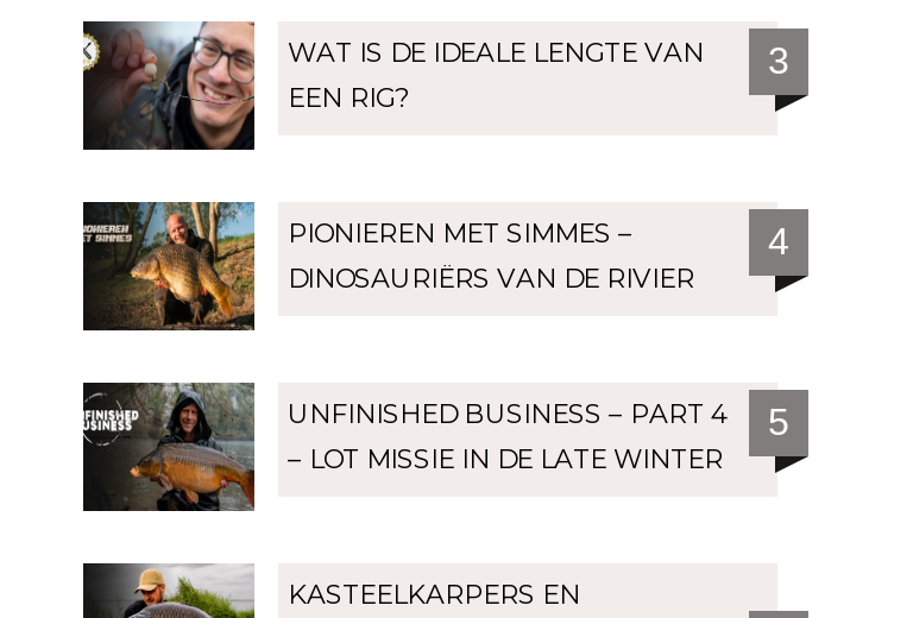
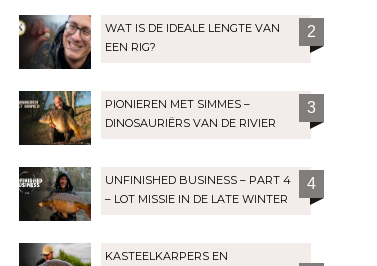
[288,35,789,81] WAT IS DE IDEALE LENGTE VAN 3 -> [105,21,316,40] WAT IS DE IDEALE LENGTE VAN 2
[768,221,789,261] 4 -> [307,99,316,116] 3
[288,397,789,442] UNFINISHED BUSINESS – PART 4 5 -> [105,173,316,192] UNFINISHED BUSINESS – PART 4 4

